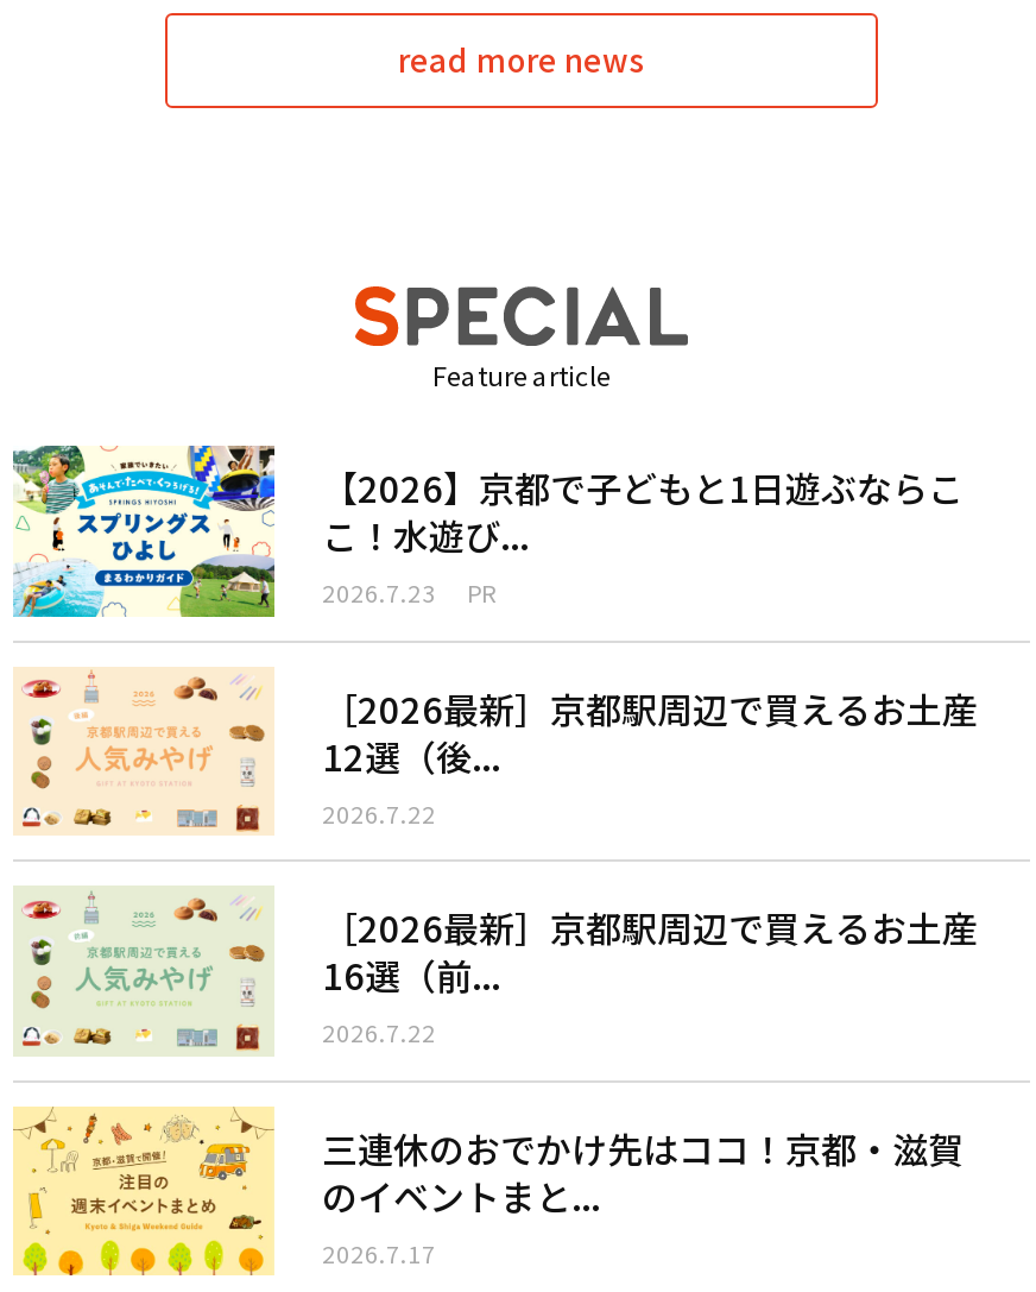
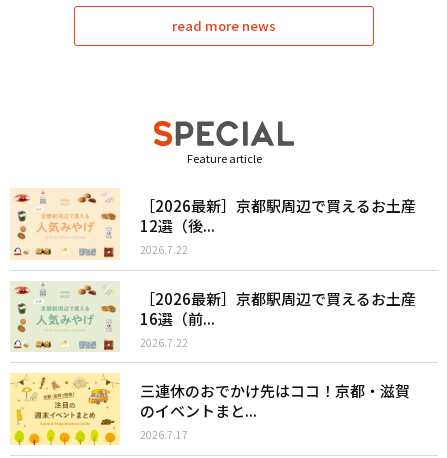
[11,443,964,622] [image] | 【2026】京都で子どもと1日遊ぶならこ | こ！水遊び... | 2026.7.23 | PR -> none

